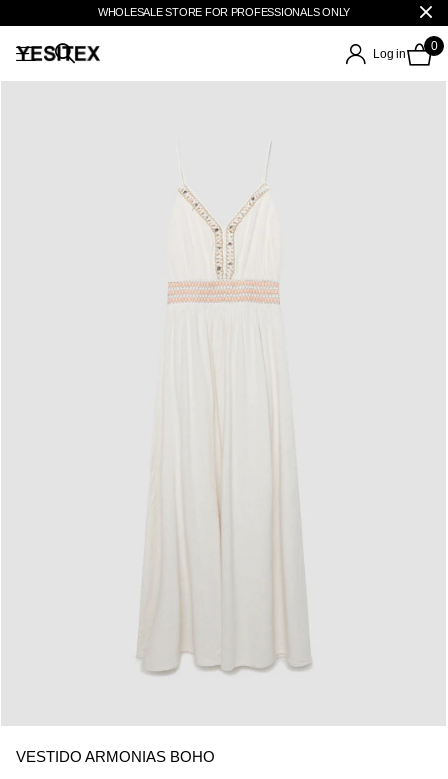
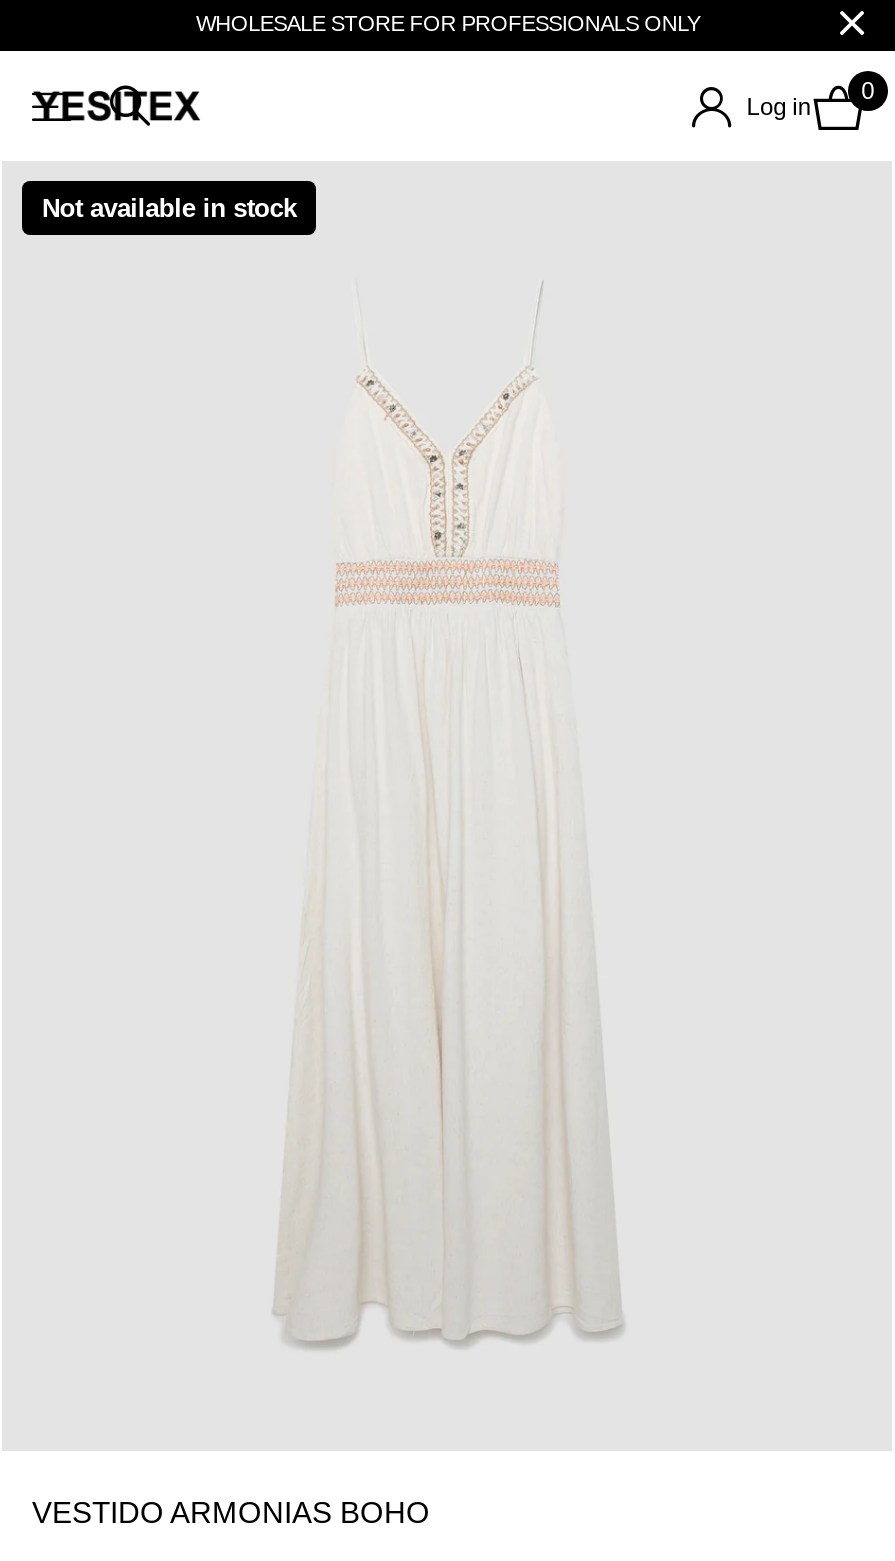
none -> [42,193,297,223] Not available in stock

